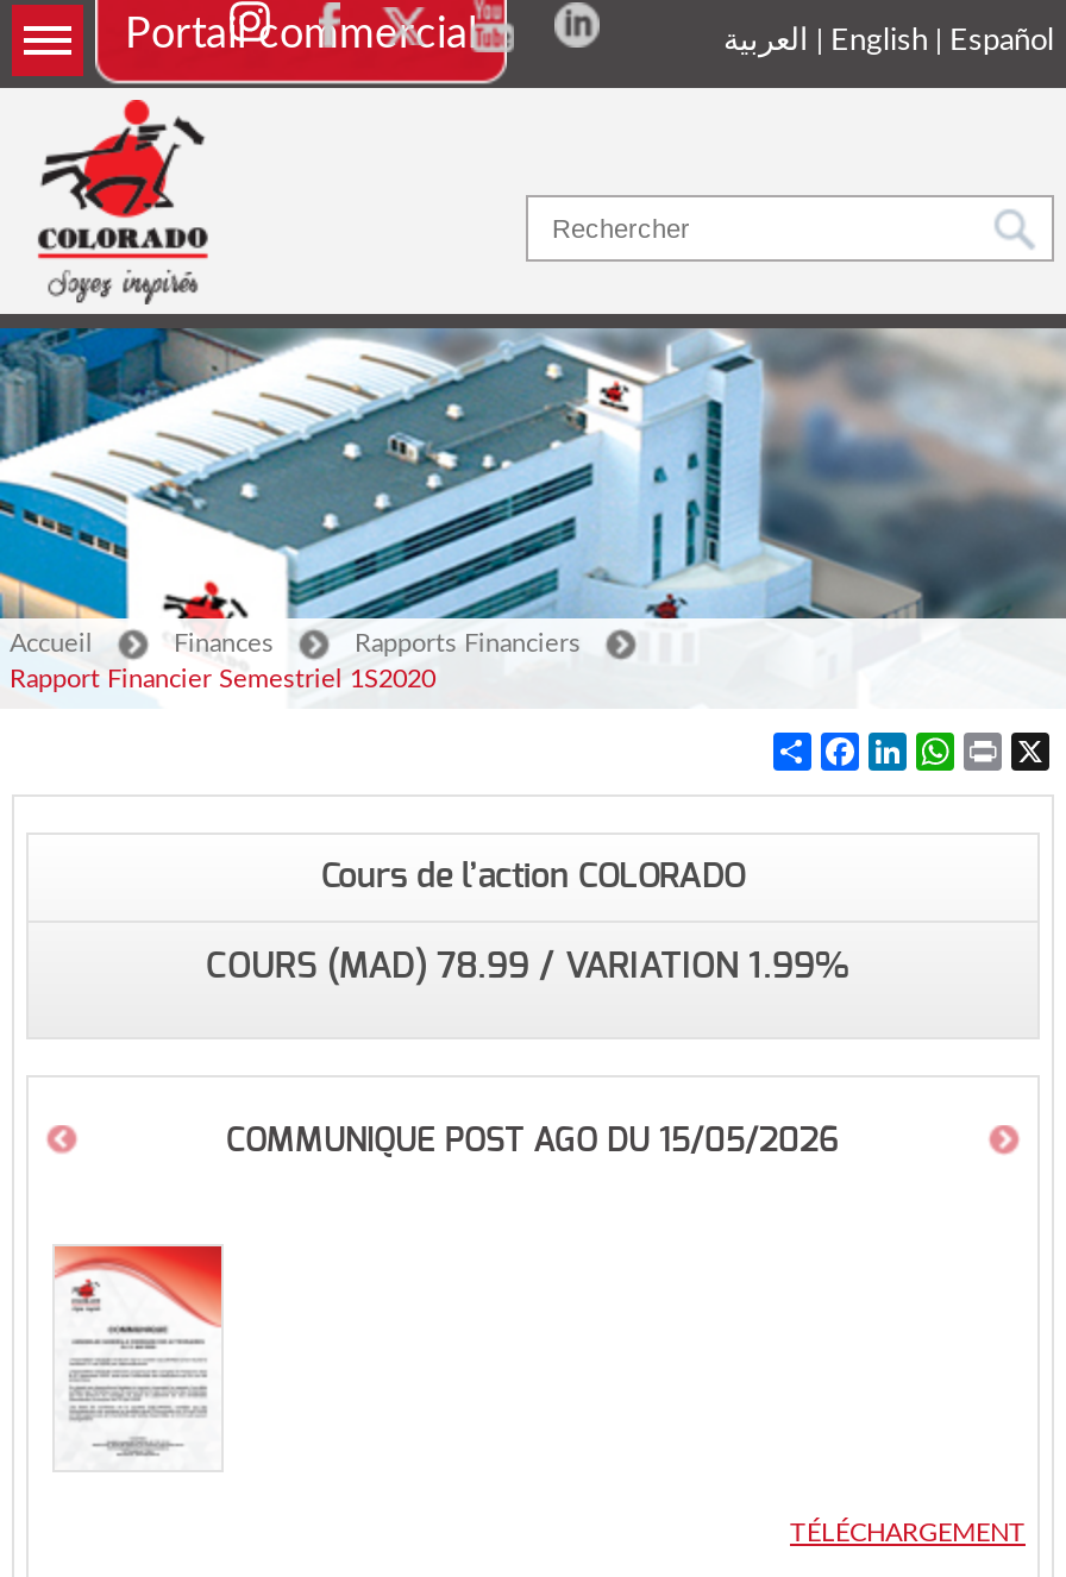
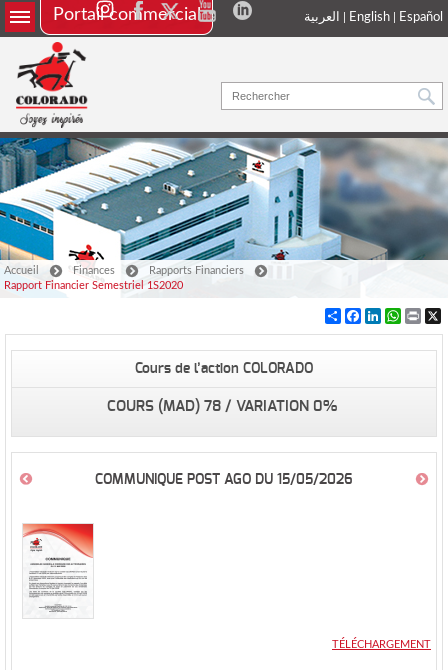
[206,949,848,985] COURS (MAD) 78.99 / VARIATION 1.99% -> [106,399,336,414] COURS (MAD) 78 / VARIATION 0%

